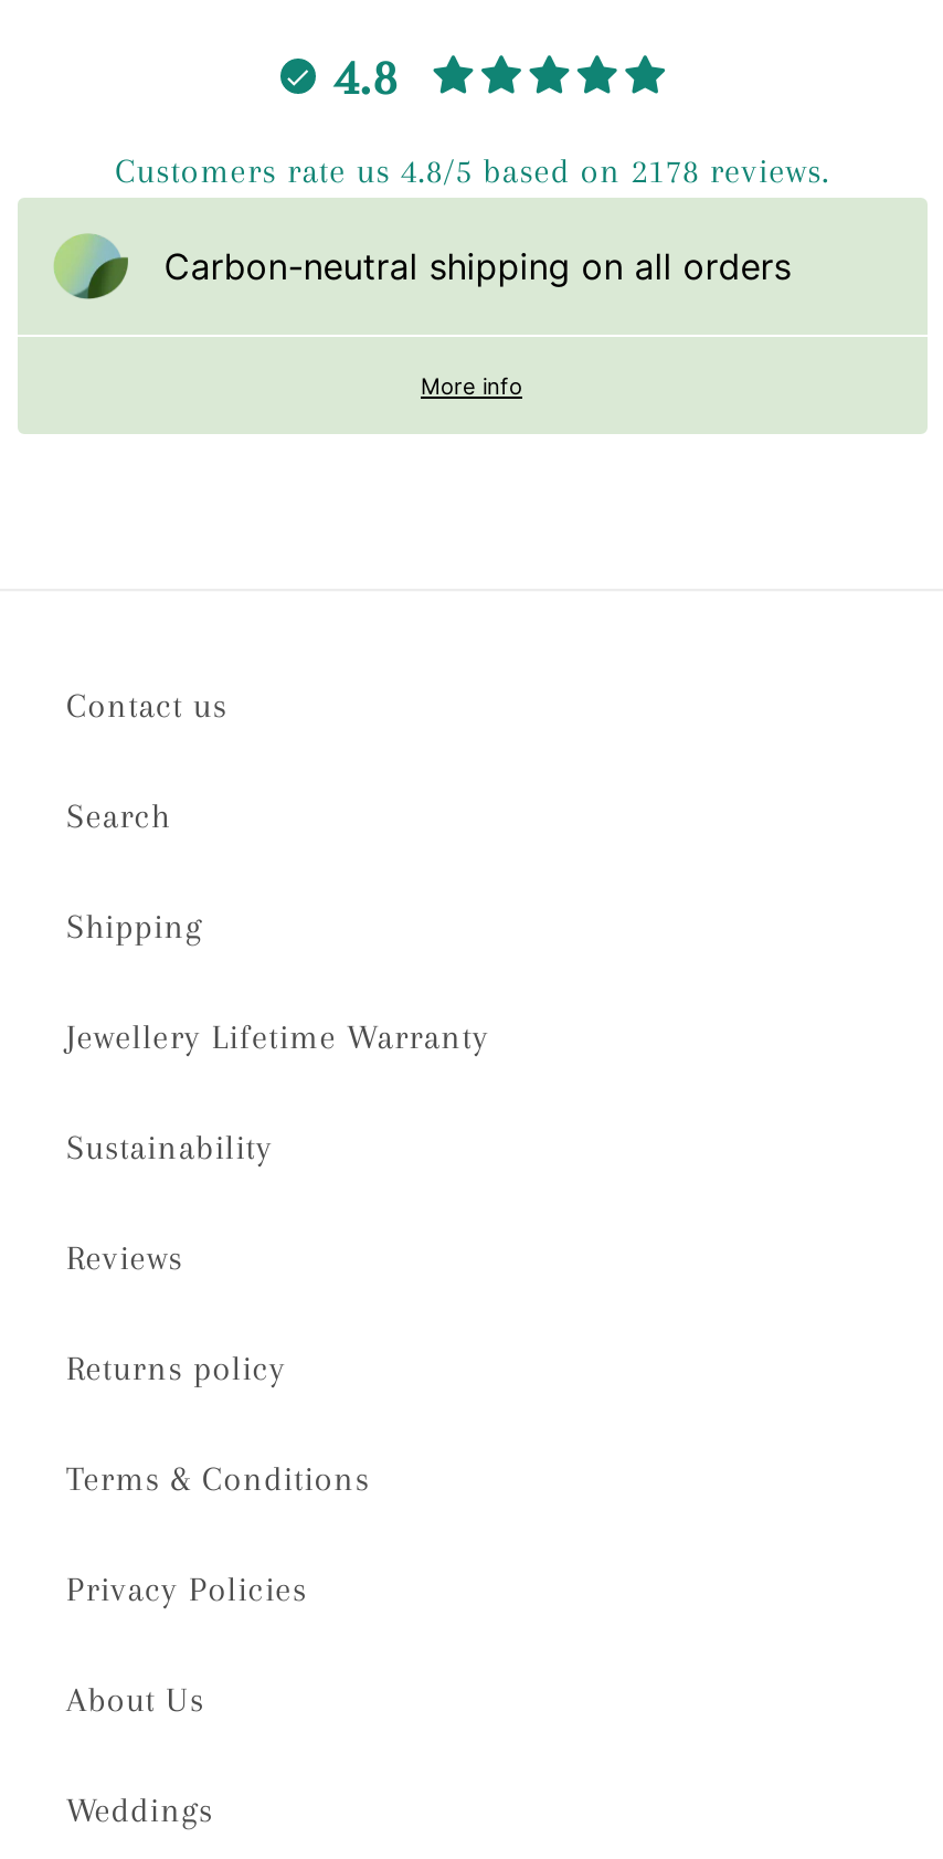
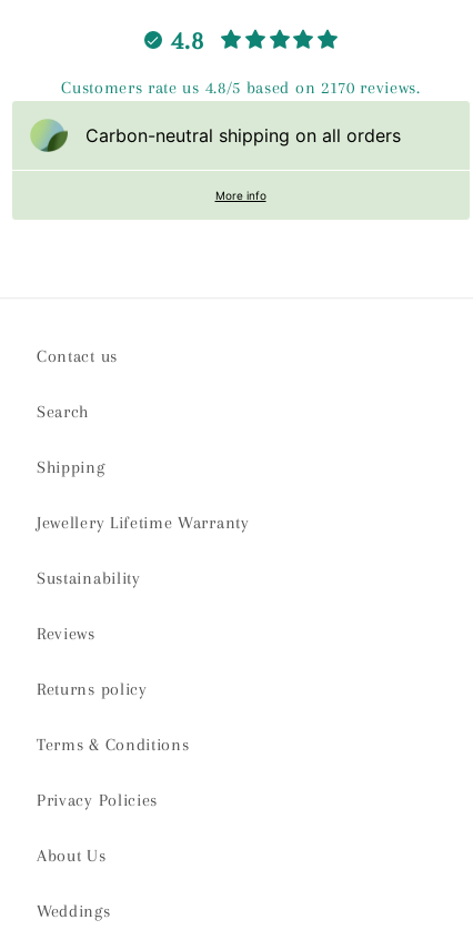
[115,152,830,191] Customers rate us 4.8/5 based on 2178 reviews. -> [61,78,421,98] Customers rate us 4.8/5 based on 2170 reviews.

